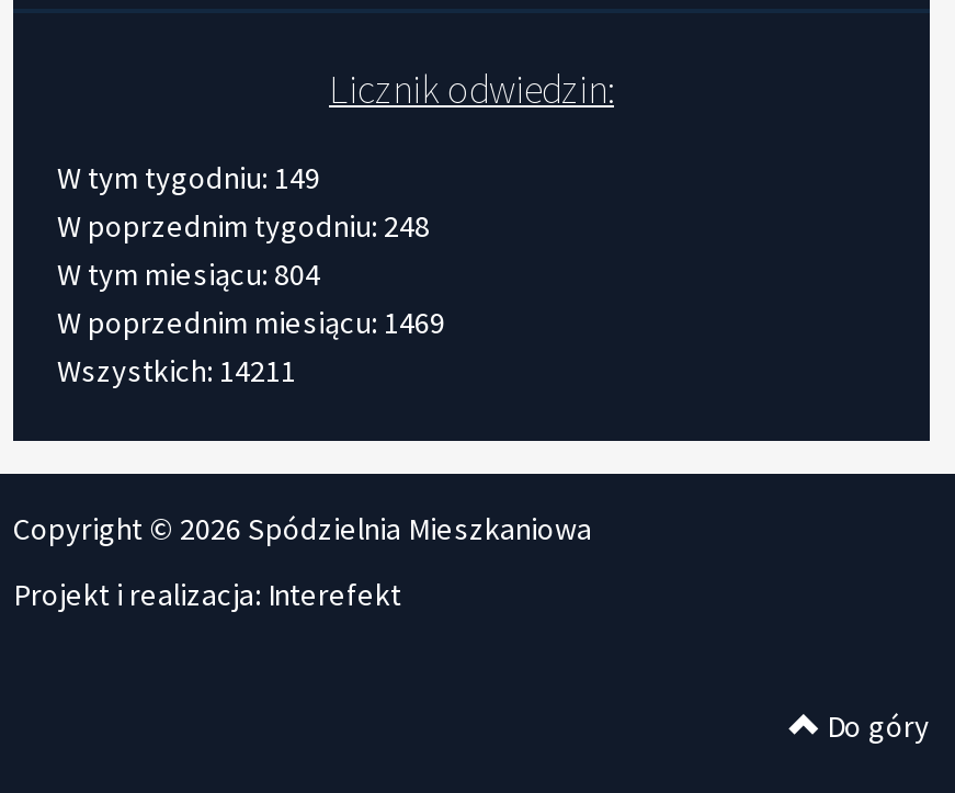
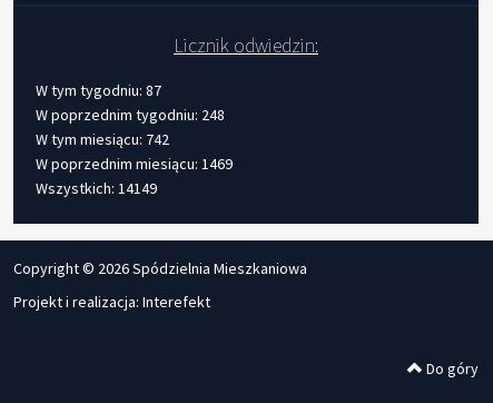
[57,158,320,198] W tym tygodniu: 149 -> [36,80,161,100] W tym tygodniu: 87
[57,255,320,294] W tym miesiącu: 804 -> [36,129,169,149] W tym miesiącu: 742
[57,351,296,391] Wszystkich: 14211 -> [36,178,157,198] Wszystkich: 14149

